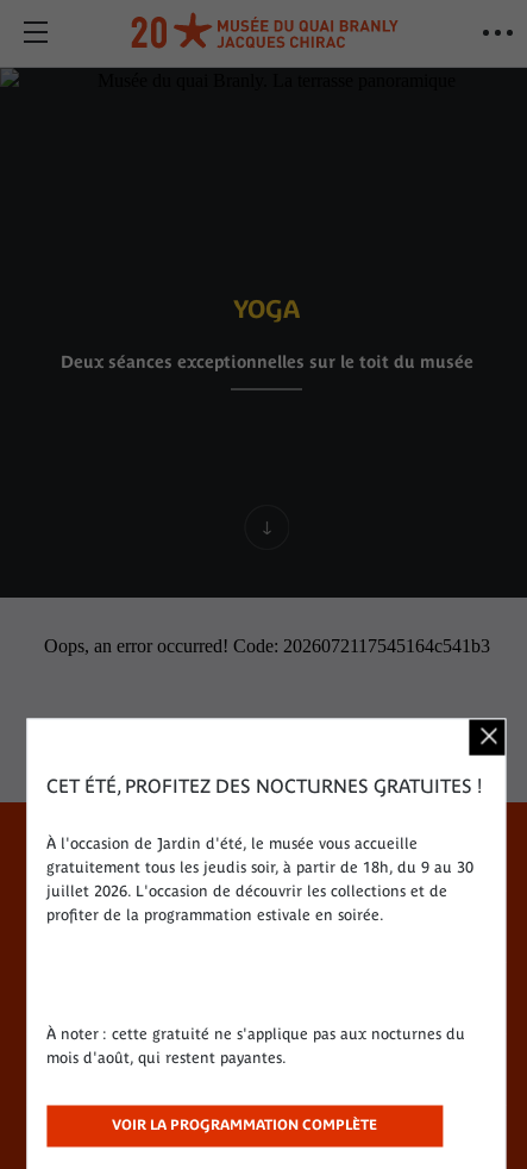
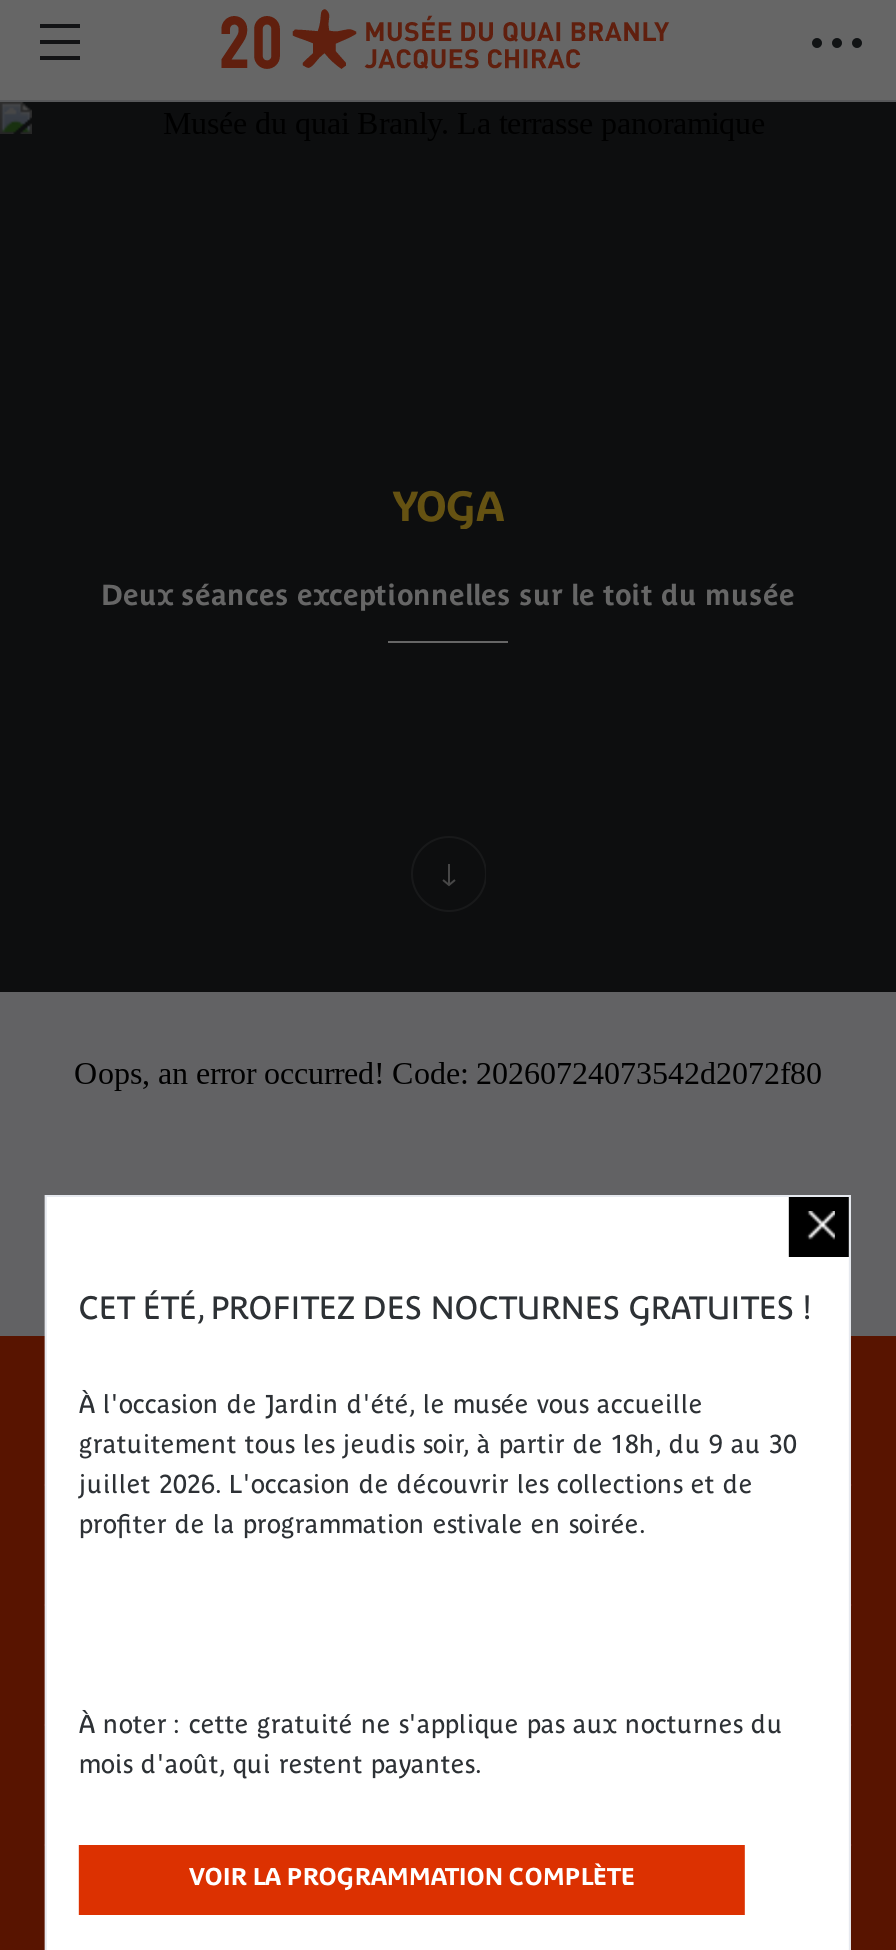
[43,636,490,656] Oops, an error occurred! Code: 2026072117545164c541b3 -> [74,1056,822,1090] Oops, an error occurred! Code: 20260724073542d2072f80

